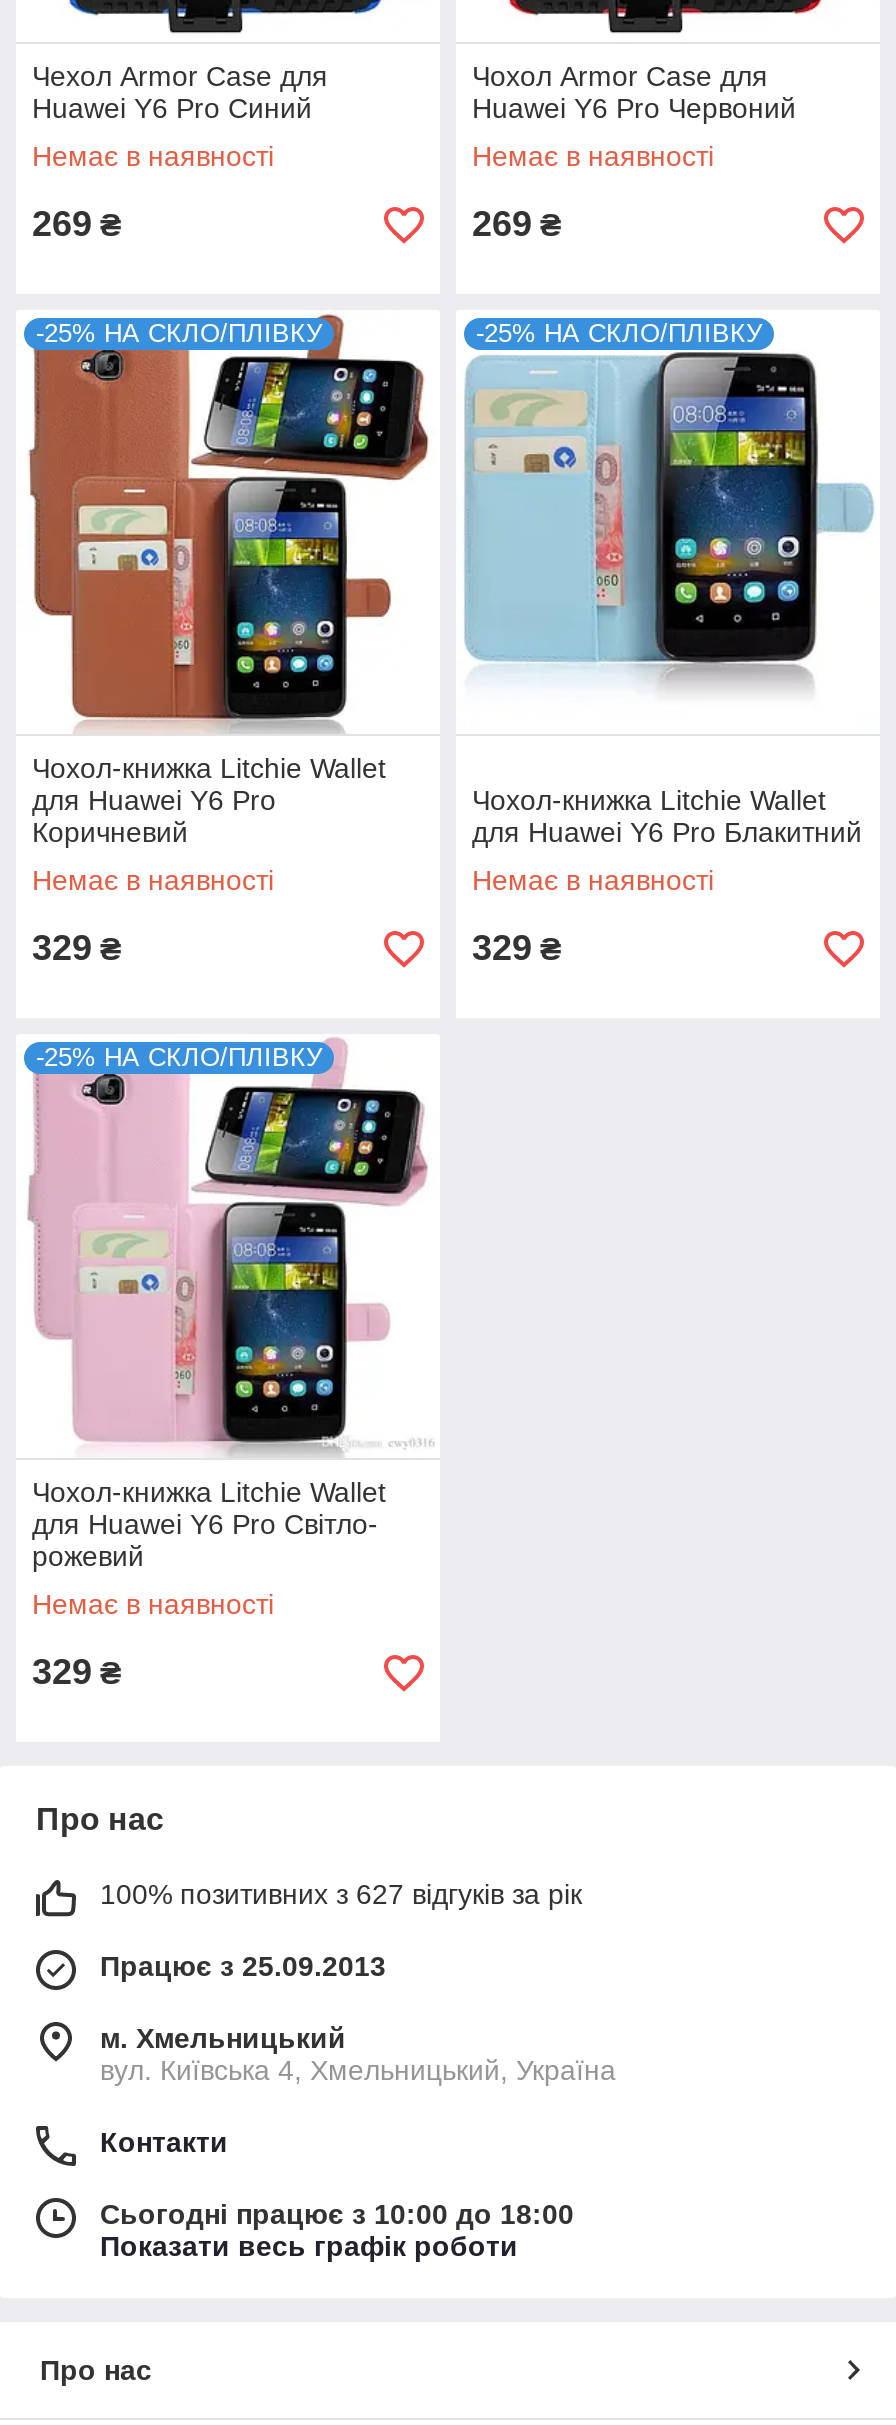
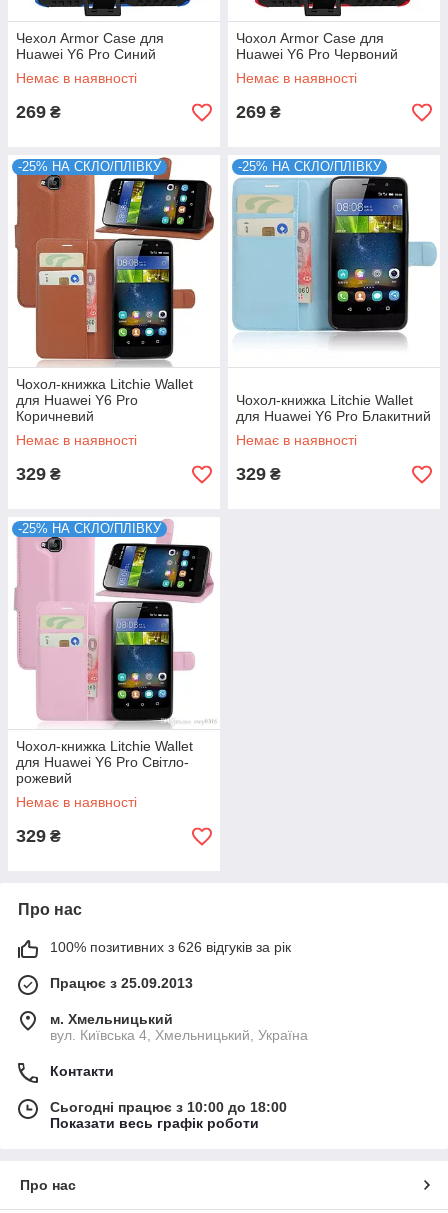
[100,1878,582,1910] 100% позитивних з 627 відгуків за рік -> [50,939,291,955] 100% позитивних з 626 відгуків за рік

